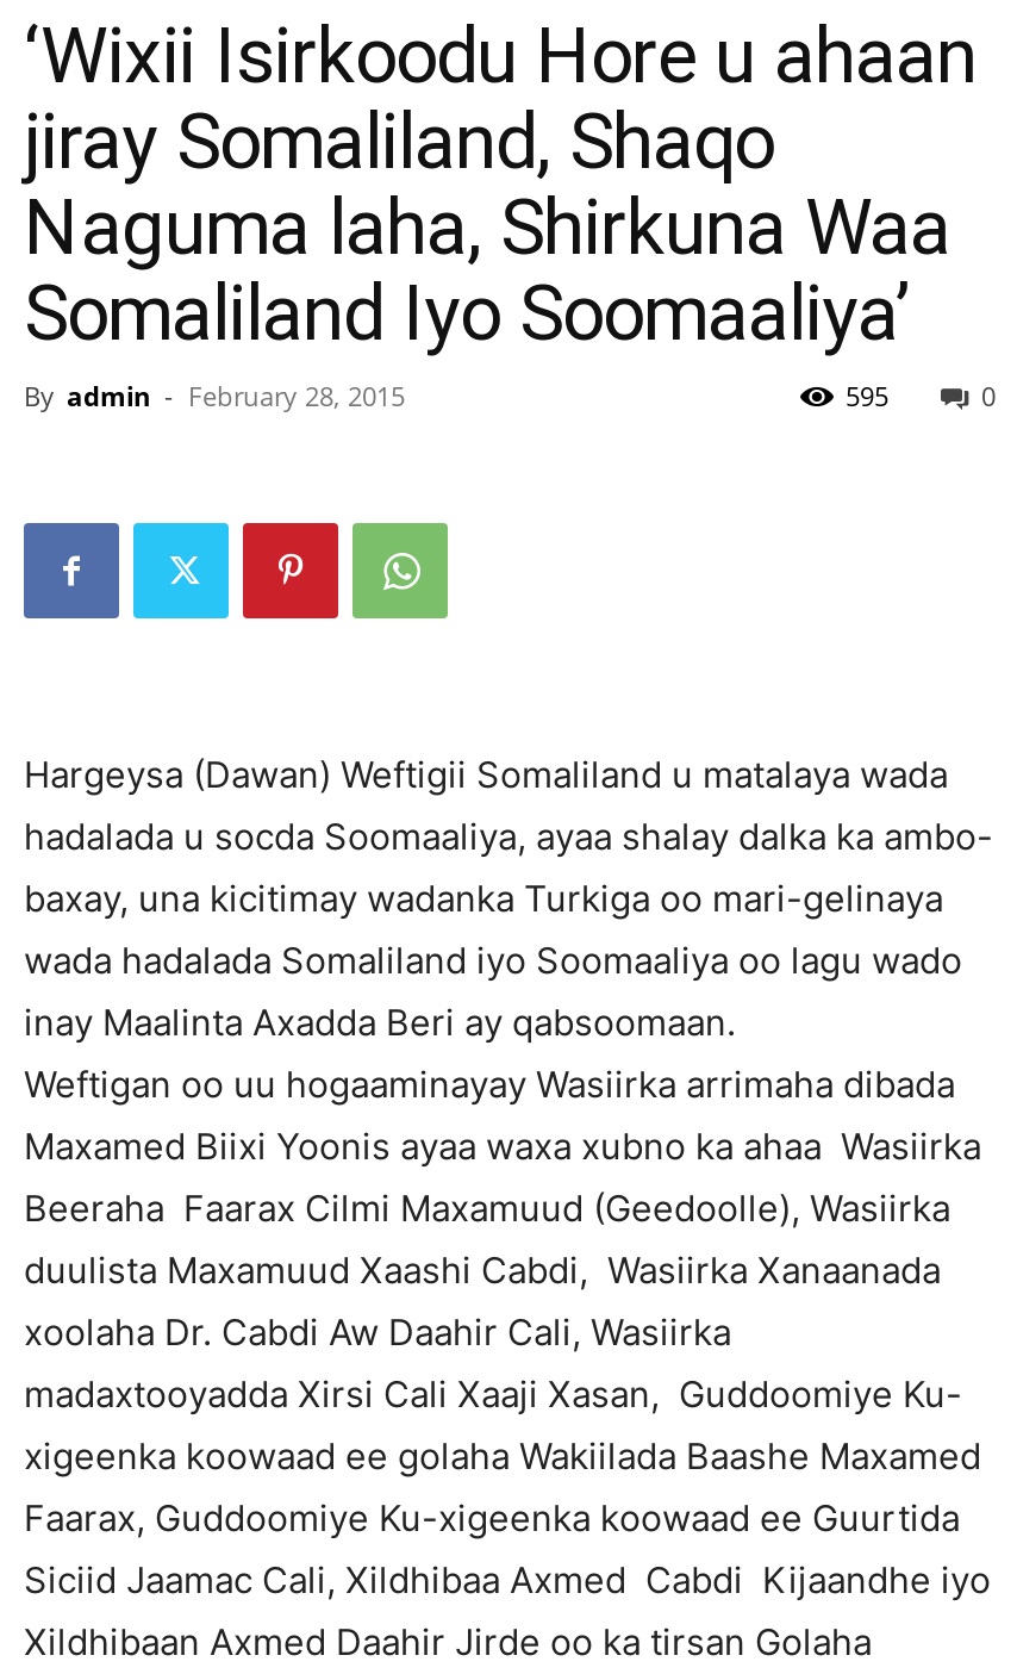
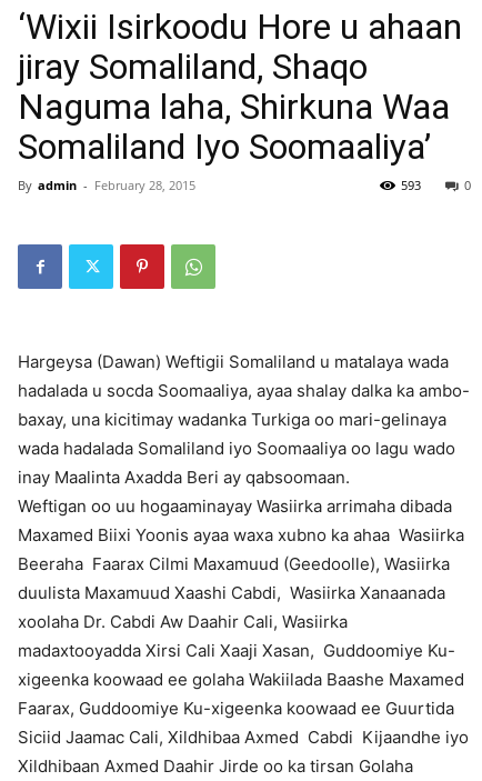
[846,378,888,413] 595 -> [401,177,421,193] 593

